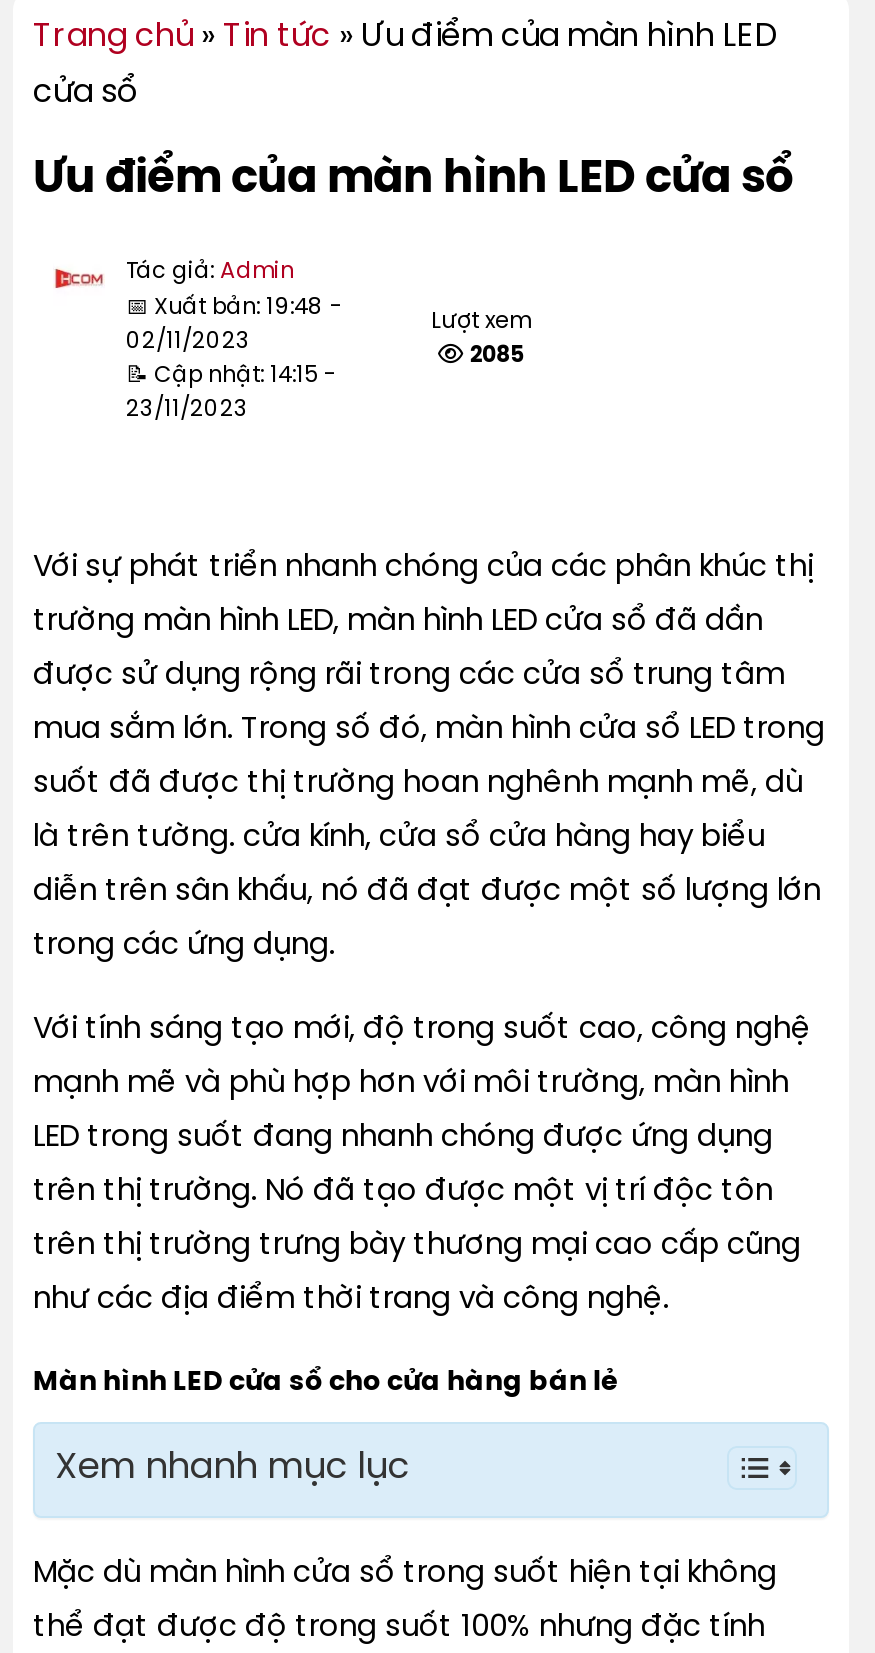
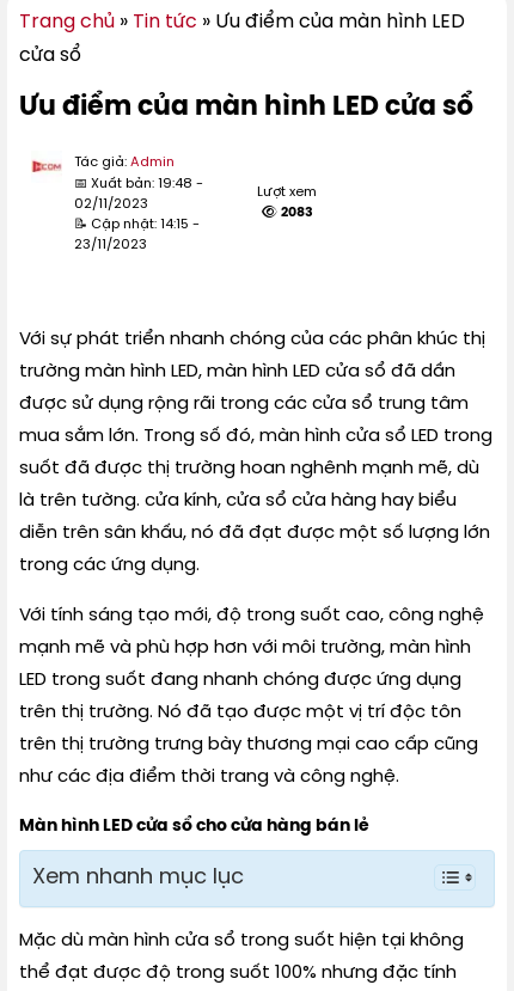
[470,344,524,368] 2085 -> [280,206,313,220] 2083

